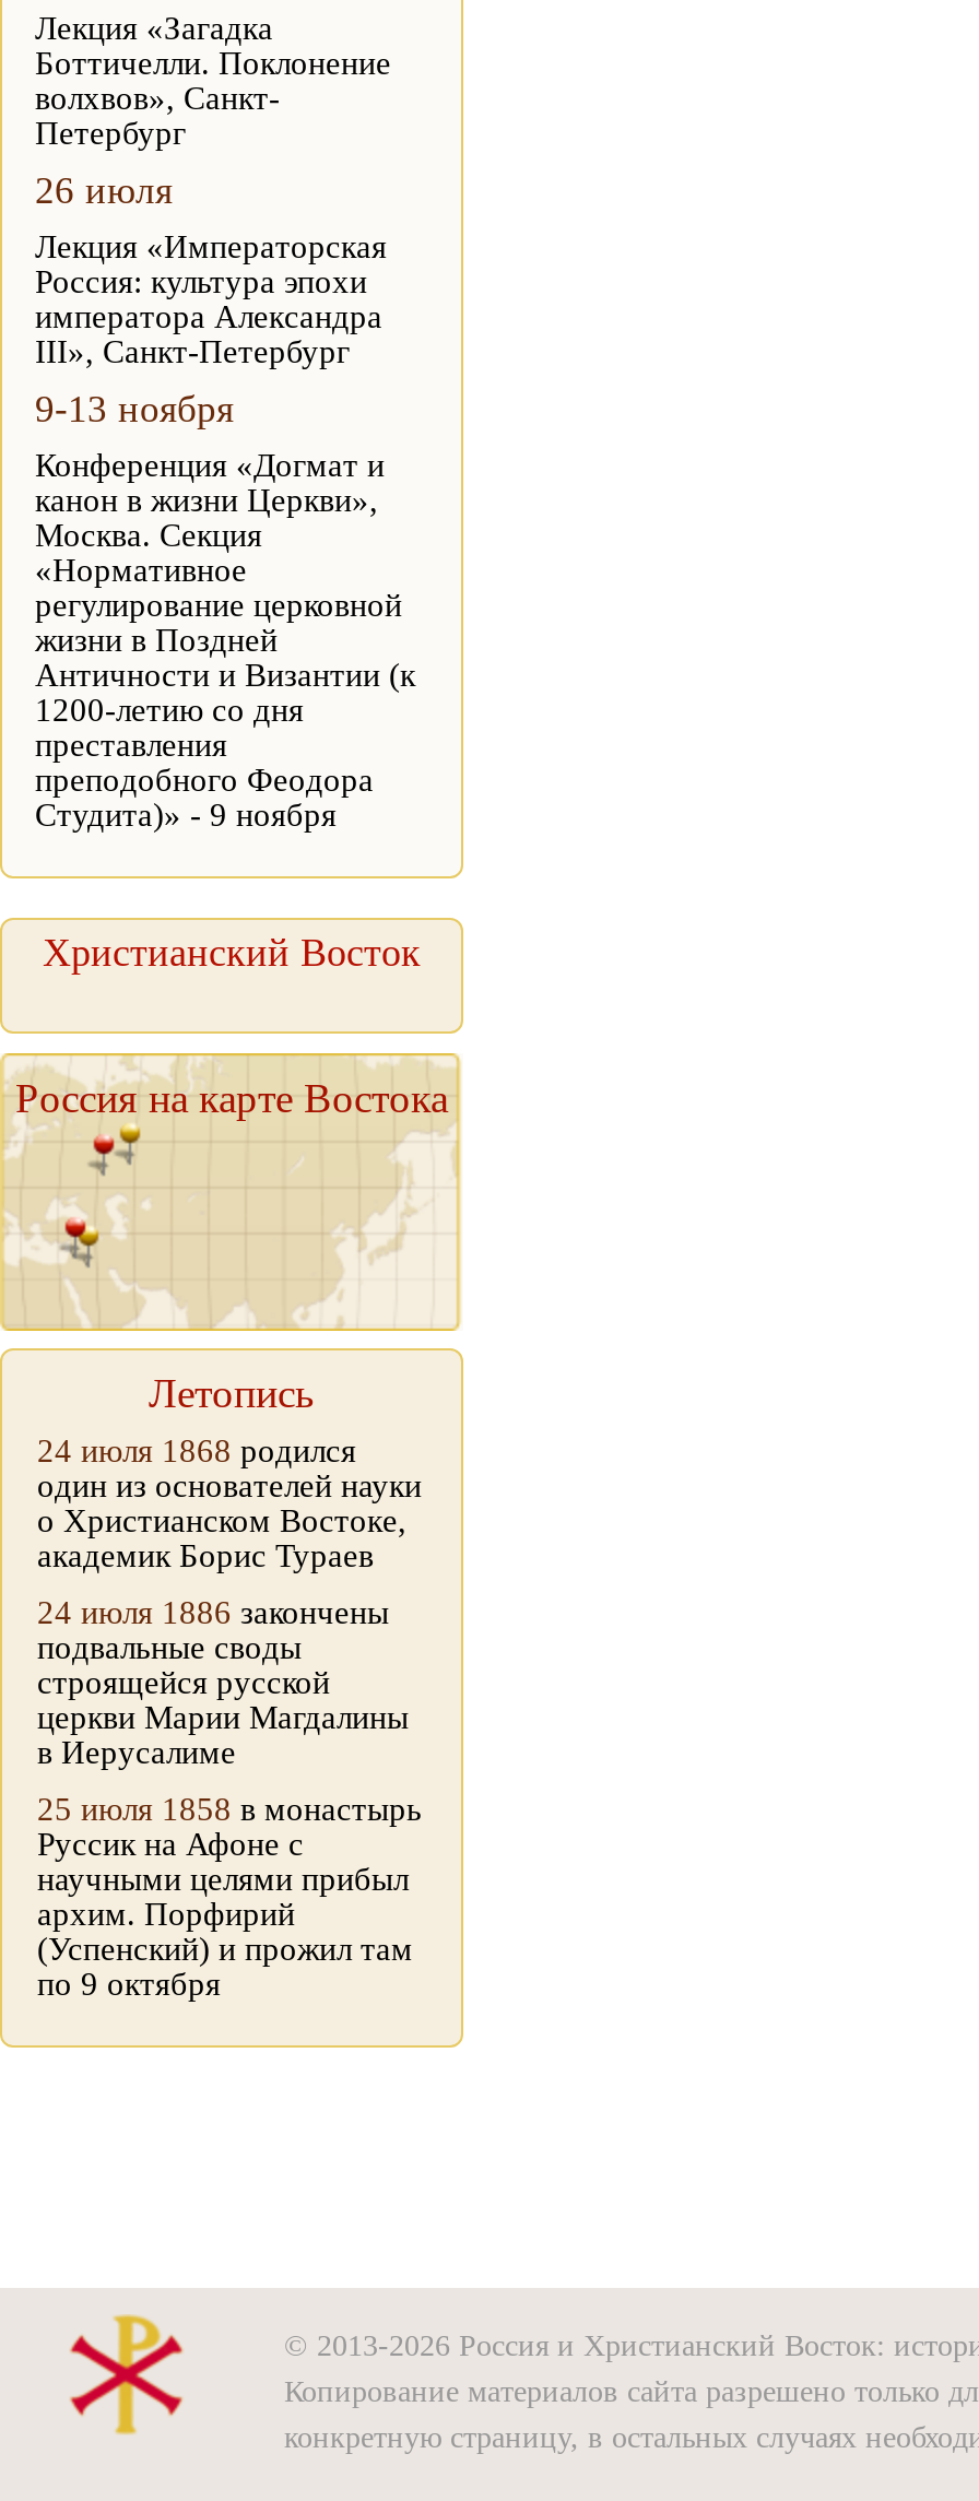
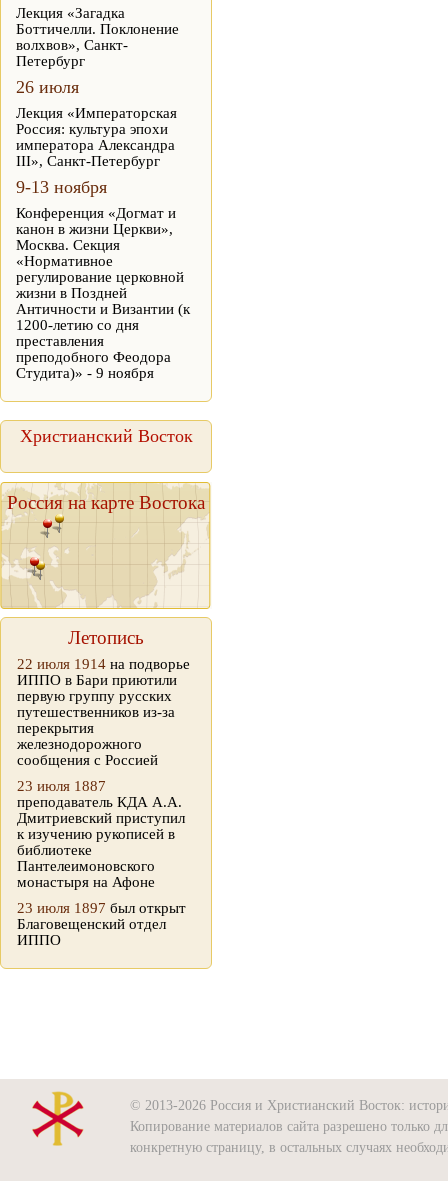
[37,1434,422,1573] 24 июля 1868 родился | один из основателей науки | о Христианском Востоке, | академик Борис Тураев -> [17,656,190,768] 22 июля 1914 на подворье | ИППО в Бари приютили | первую группу русских | путешественников из-за | перекрытия | железнодорожного | сообщения с Россией
[37,1595,409,1770] 24 июля 1886 закончены | подвальные своды | строящейся русской | церкви Марии Магдалины | в Иерусалиме -> [17,778,185,890] 23 июля 1887 | преподаватель КДА А.А. | Дмитриевский приступил | к изучению рукописей в | библиотеке | Пантелеимоновского | монастыря на Афоне
[37,1792,422,2002] 25 июля 1858 в монастырь | Руссик на Афоне с | научными целями прибыл | архим. Порфирий | (Успенский) и прожил там | по 9 октября -> [17,900,186,948] 23 июля 1897 был открыт | Благовещенский отдел | ИППО

